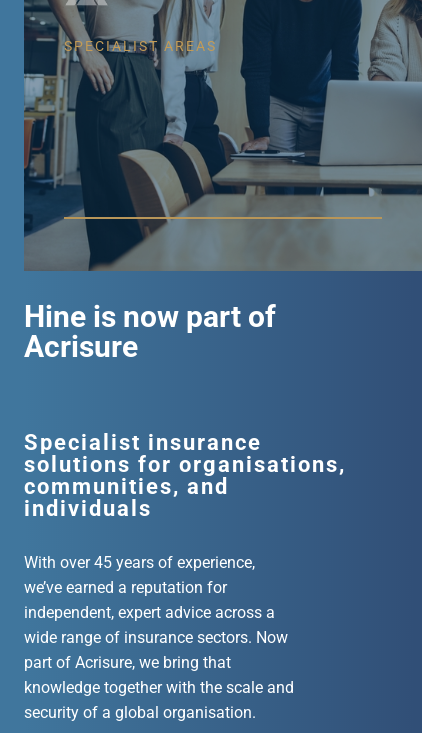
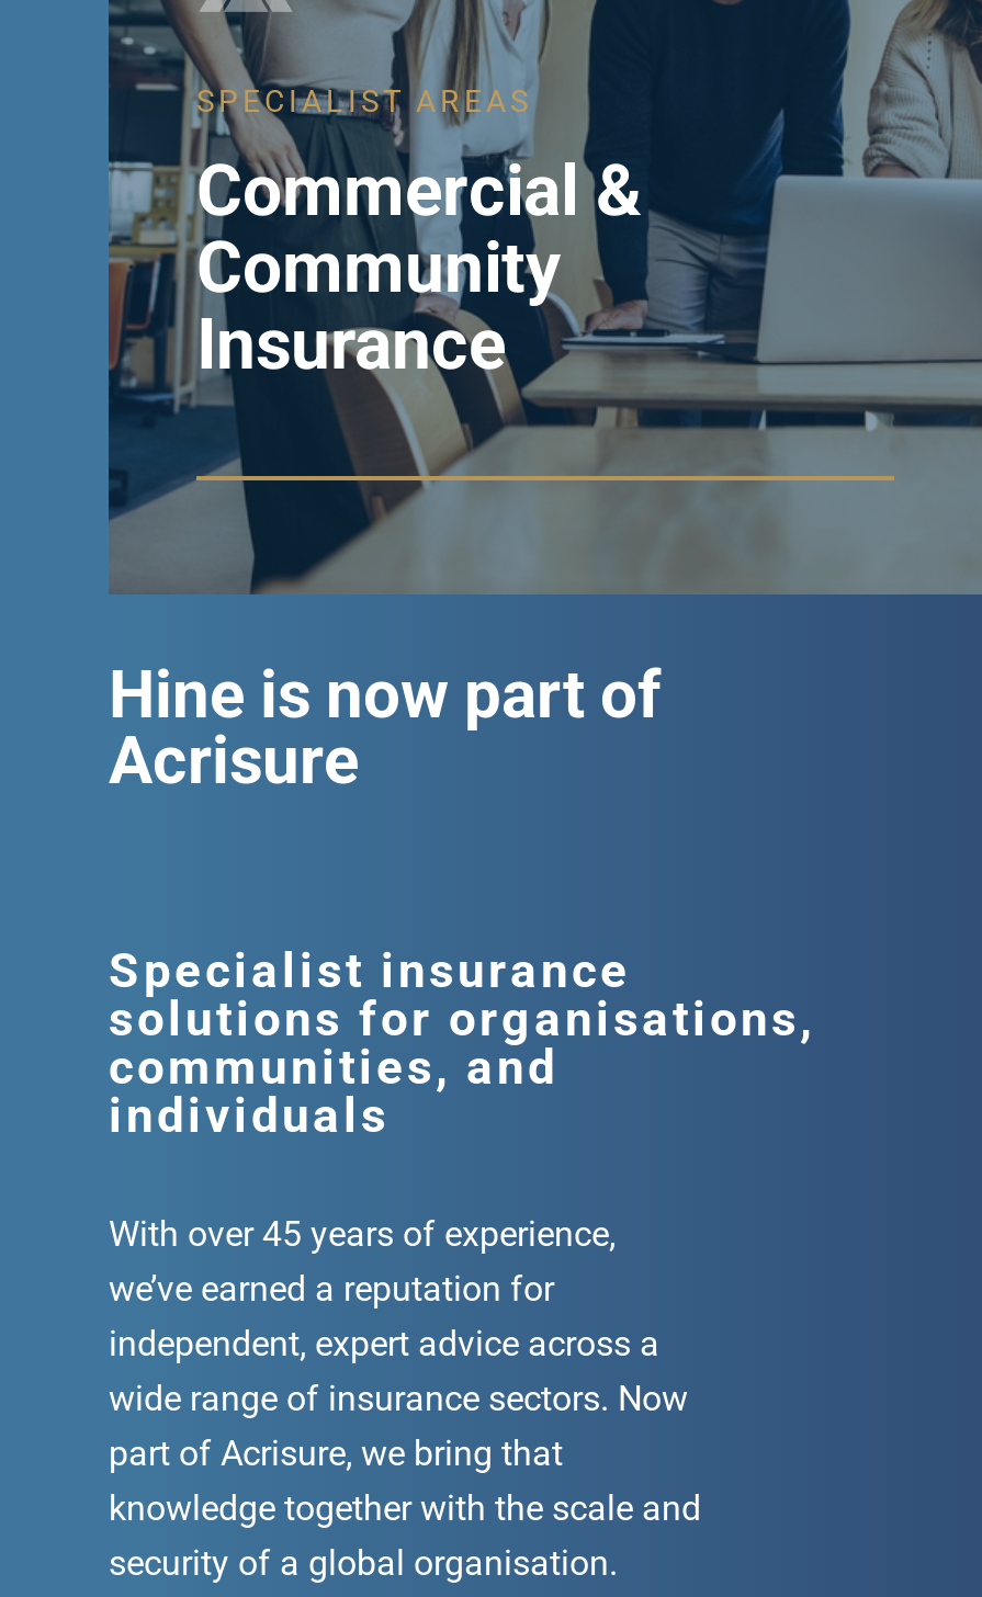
none -> [196,149,642,386] Commercial & | Community | Insurance

